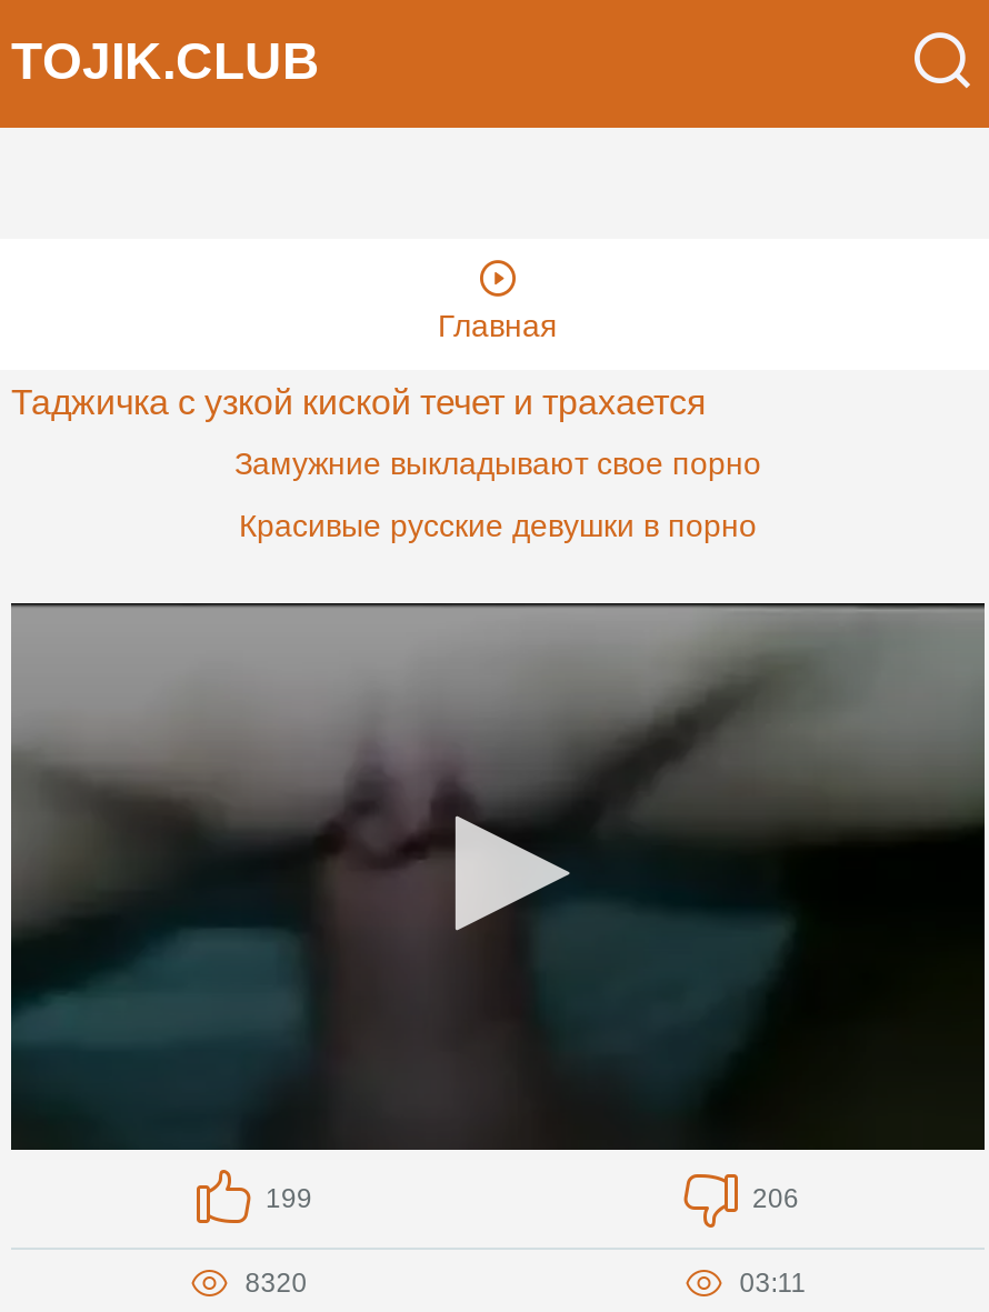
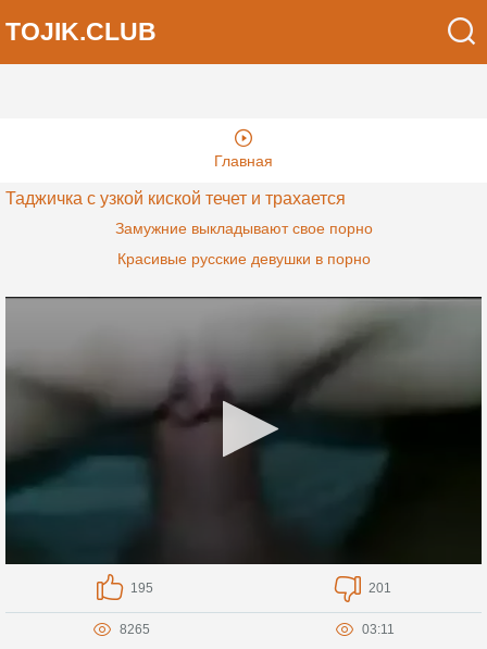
[266,1184,312,1215] 199 -> [130,581,153,596] 195
[752,1184,799,1215] 206 -> [368,581,391,596] 201
[245,1268,307,1300] 8320 -> [120,622,150,637] 8265

